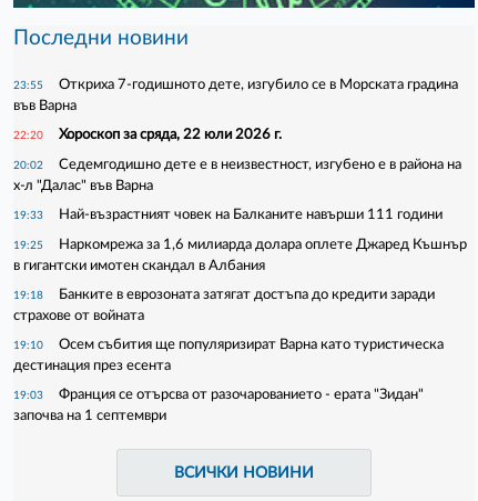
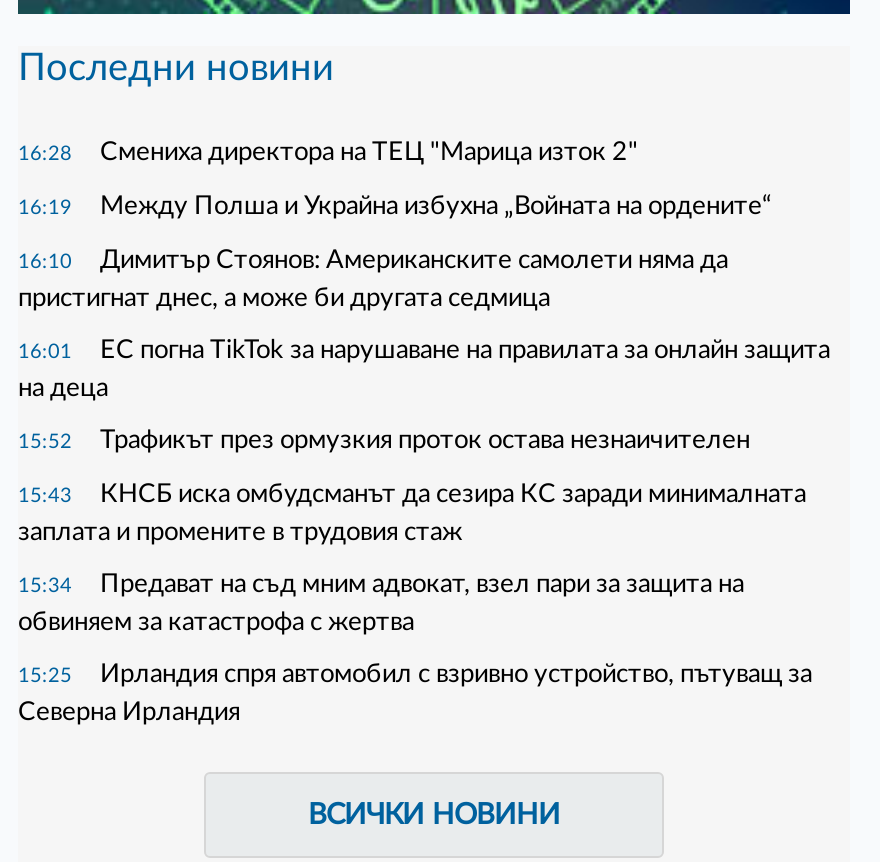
[13,78,467,422] 23:55 | Откриха 7-годишното дете, изгубило се в Морската градина | във Варна | 22:20 | Хороскоп за сряда, 22 юли 2026 г. | 20:02 | Седемгодишно дете е в неизвестност, изгубено е в района на | х-л "Далас" във Варна | 19:33 | Най-възрастният човек на Балканите навърши 111 години | 19:25 | Наркомрежа за 1,6 милиарда долара оплете Джаред Къшнър | в гигантски имотен скандал в Албания | 19:18 | Банките в еврозоната затягат достъпа до кредити заради | страхове от войната | 19:10 | Осем събития ще популяризират Варна като туристическа | дестинация през есента | 19:03 | Франция се отърсва от разочарованието - ерата "Зидан" | започва на 1 септември -> [18,140,830,724] 16:28 | Смениха директора на ТЕЦ "Марица изток 2" | 16:19 | Между Полша и Украйна избухна „Войната на ордените“ | 16:10 | Димитър Стоянов: Американските самолети няма да | пристигнат днес, а може би другата седмица | 16:01 | ЕС погна TikTok за нарушаване на правилата за онлайн защита | на деца | 15:52 | Трафикът през ормузкия проток остава незнаичителен | 15:43 | КНСБ иска омбудсманът да сезира КС заради минималната | заплата и промените в трудовия стаж | 15:34 | Предават на съд мним адвокат, взел пари за защита на | обвиняем за катастрофа с жертва | 15:25 | Ирландия спря автомобил с взривно устройство, пътуващ за | Северна Ирландия

